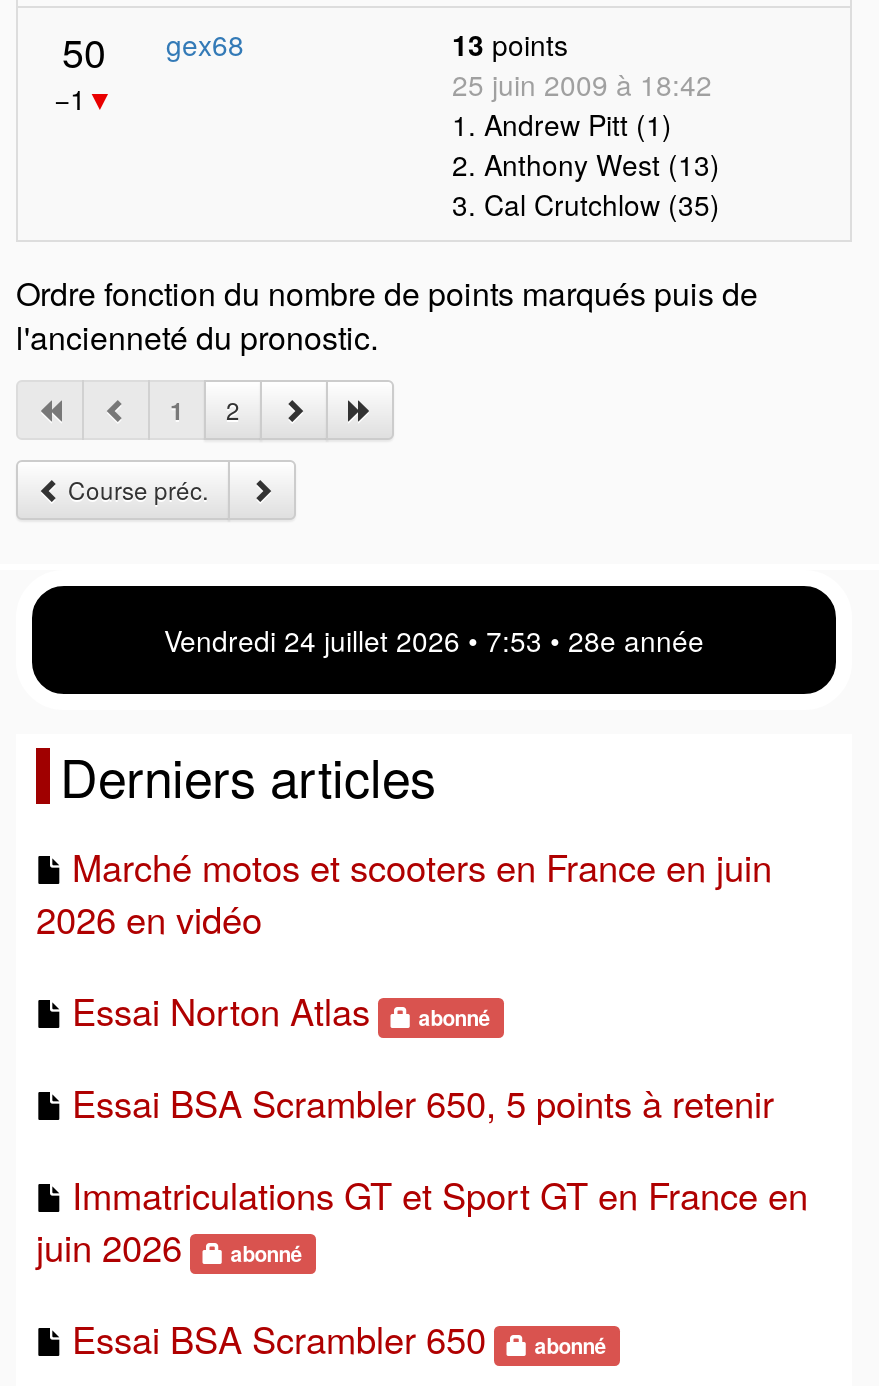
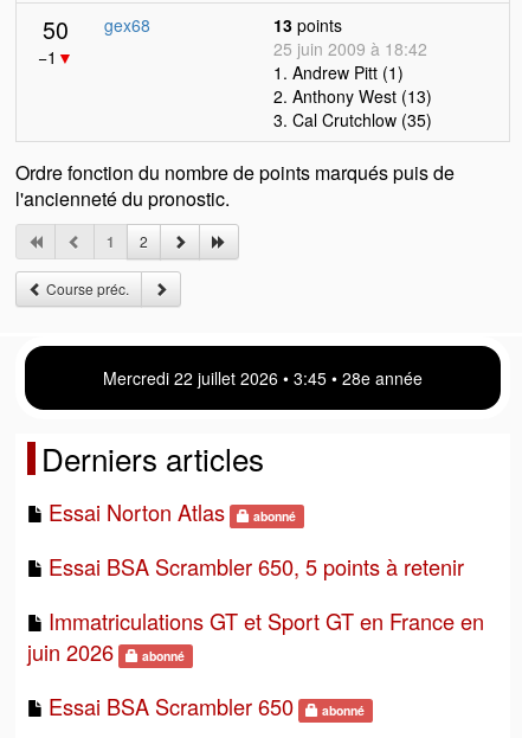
[164,620,704,660] Vendredi 24 juillet 2026 • 7 53 • 28e année -> [103,366,423,390] Mercredi 22 juillet 2026 • 3 45 • 28e année
[36,840,772,944] Marché motos et scooters en France en juin | 2026 en vidéo -> none

